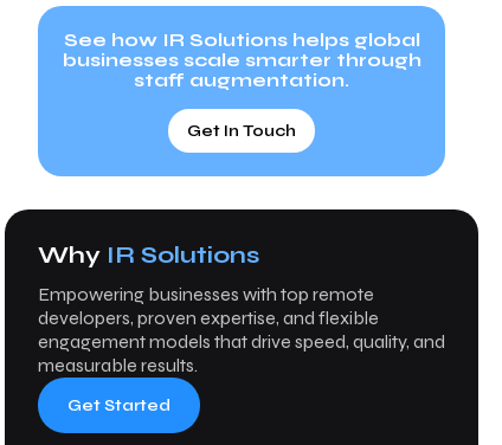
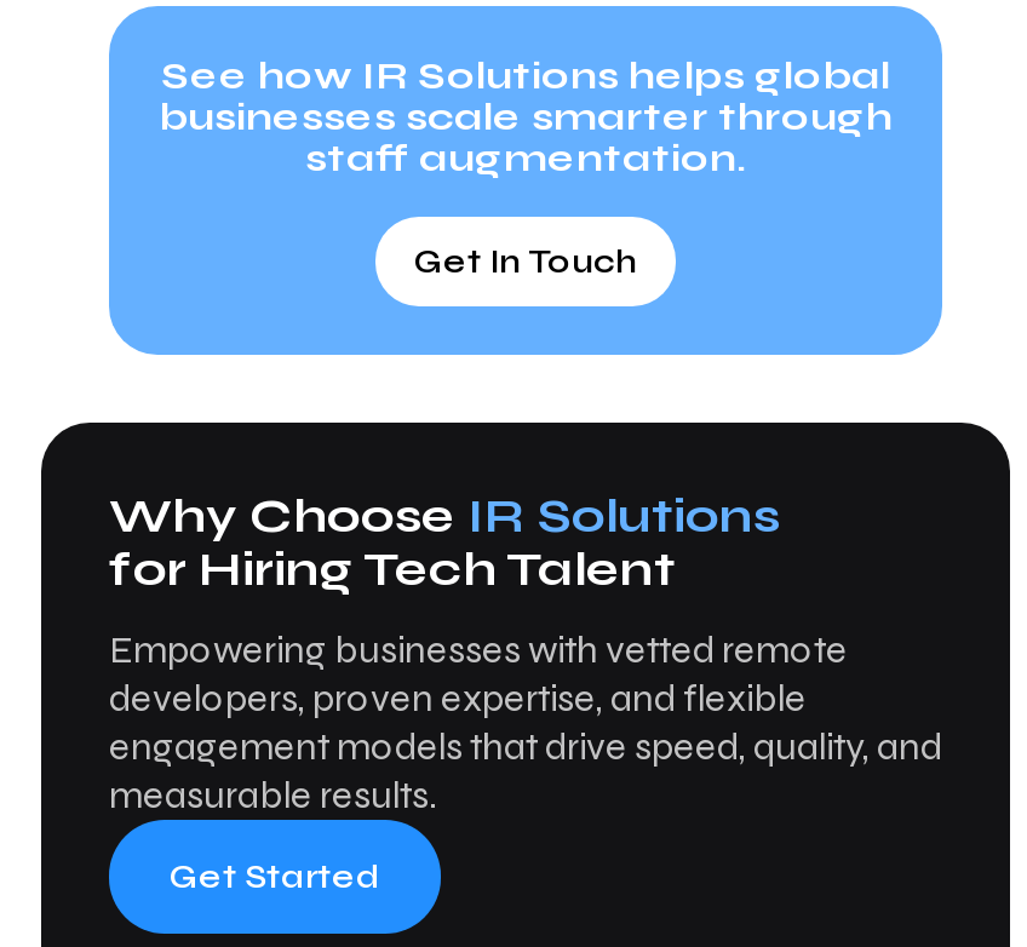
[38,240,374,305] Why IR Solutions | Empowering businesses with top remote -> [109,486,848,672] Why Choose IR Solutions | for Hiring Tech Talent | Empowering businesses with vetted remote

